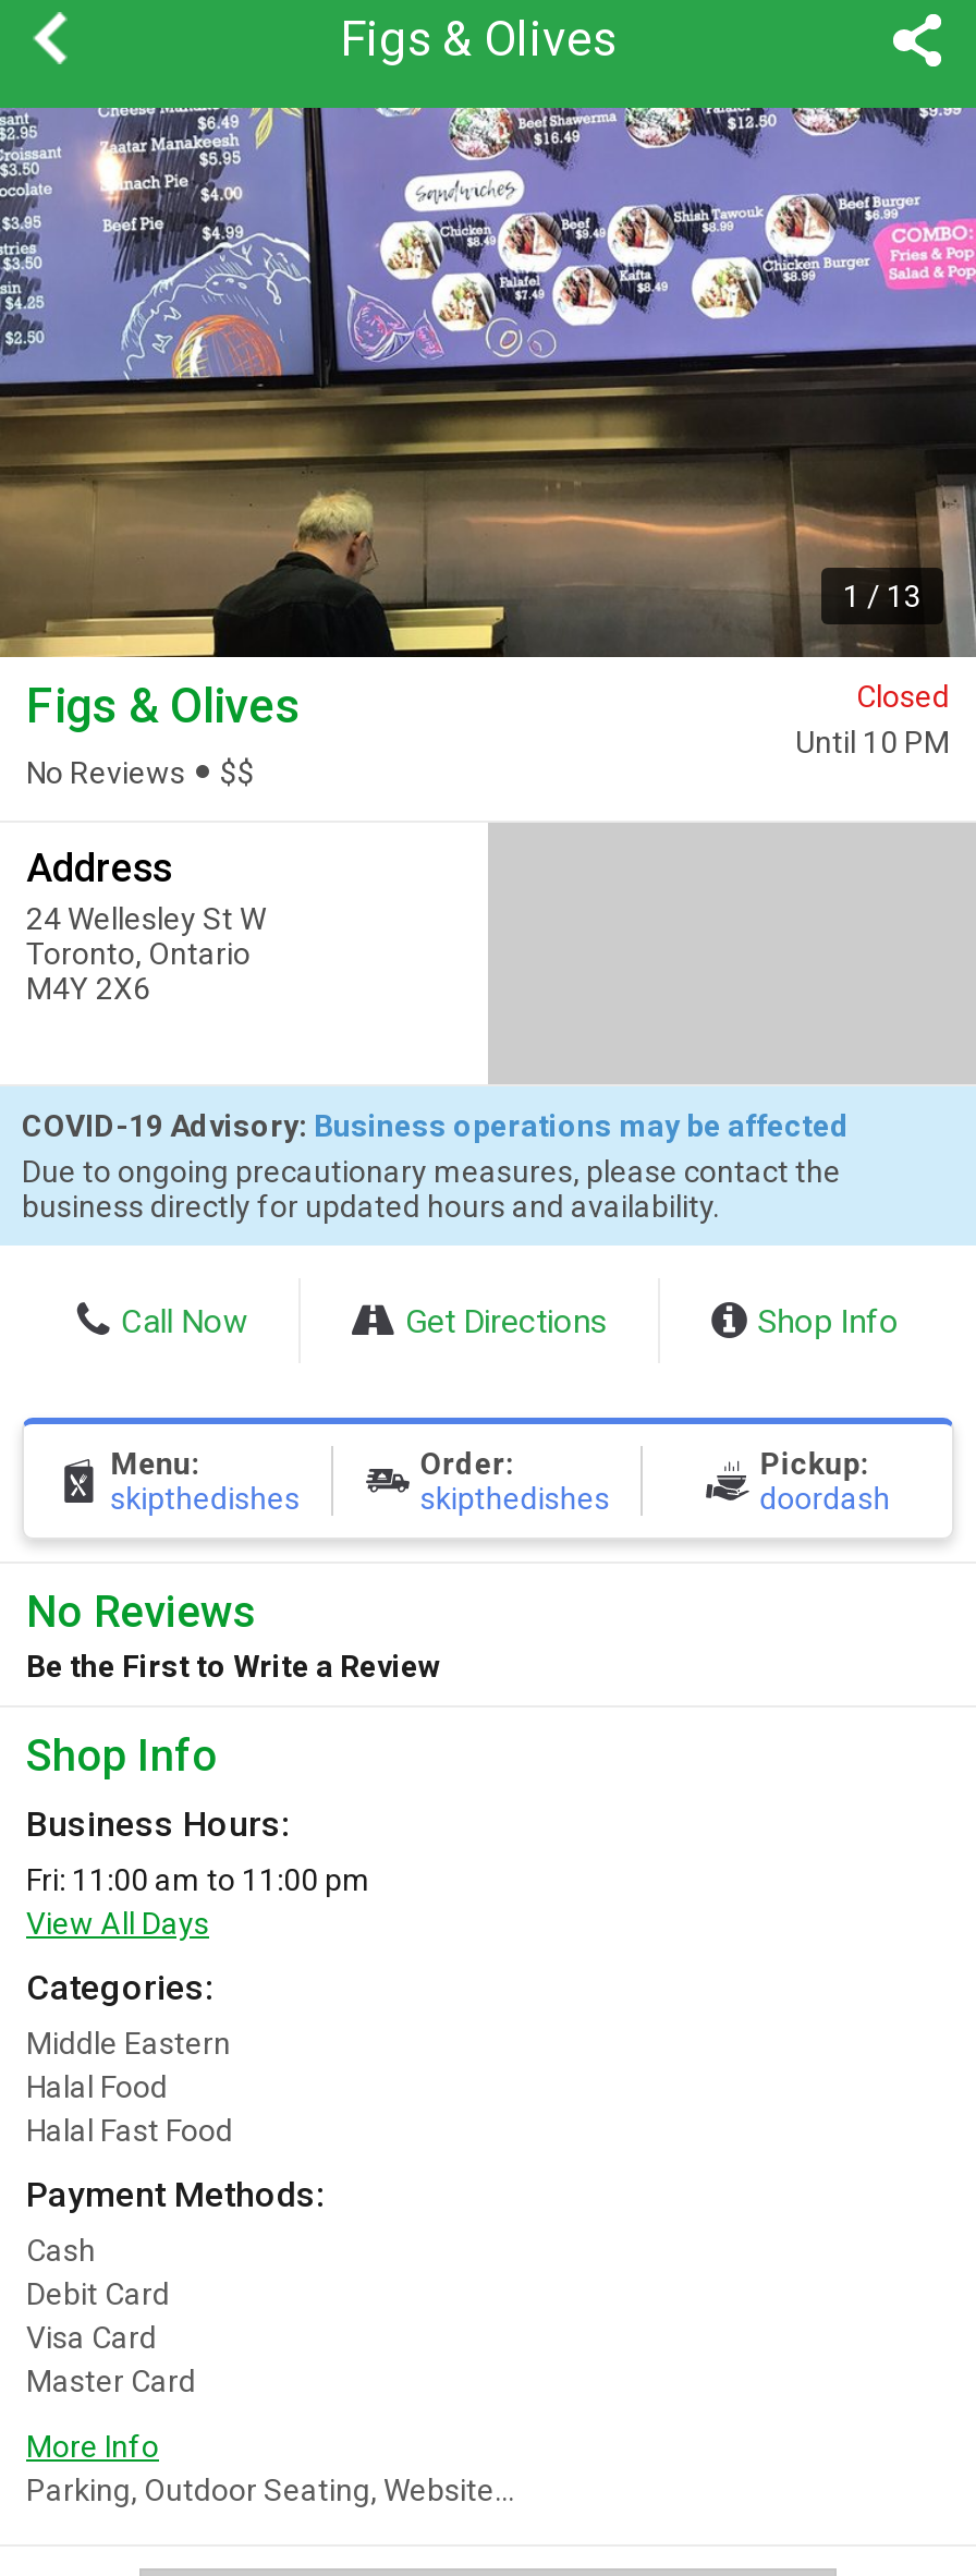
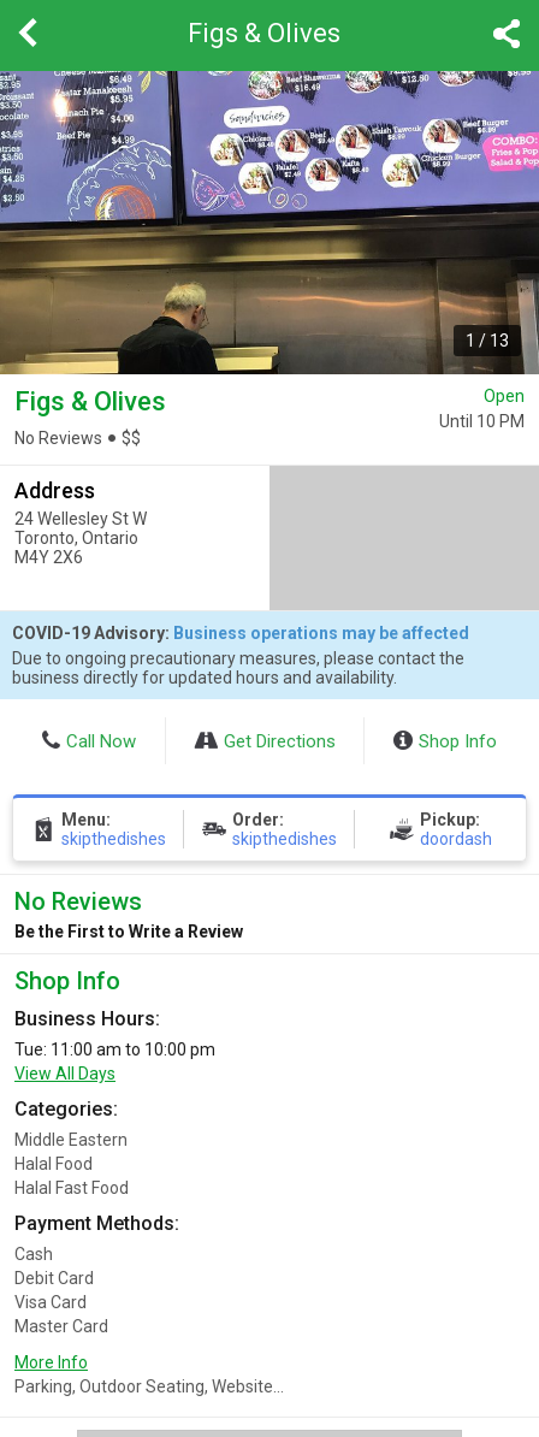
[856,679,950,714] Closed -> [484,386,525,406] Open
[26,1862,370,1897] Fri: 11:00 am to 11:00 pm -> [14,1040,215,1059] Tue: 11:00 am to 10:00 pm

